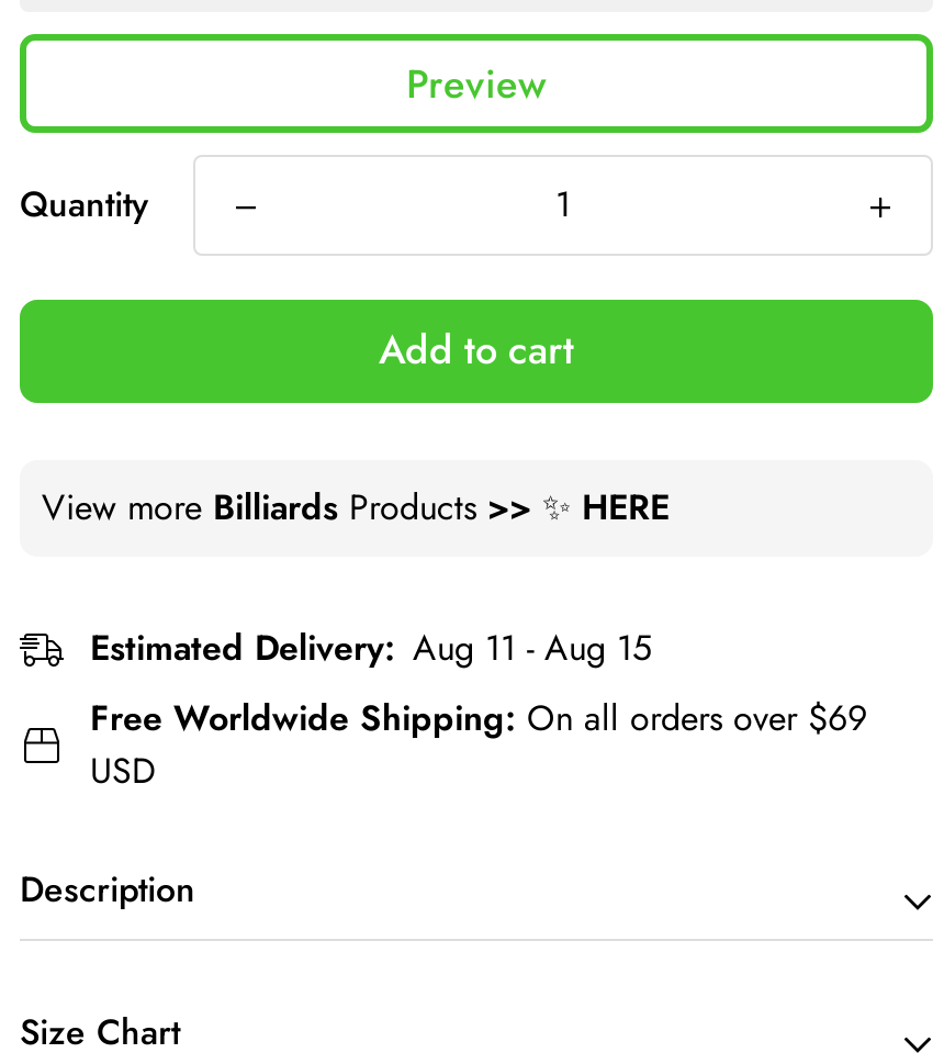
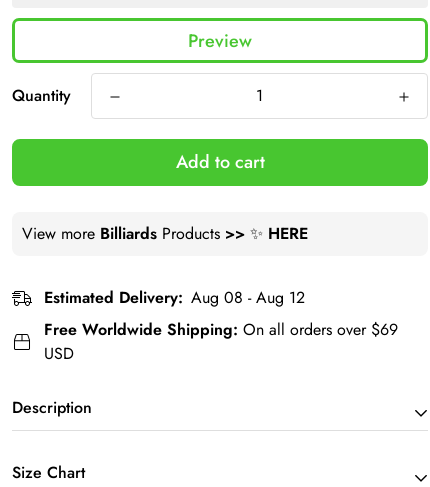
[90,623,652,674] Estimated Delivery: Aug 11 - Aug 15 -> [44,286,305,309] Estimated Delivery: Aug 08 - Aug 12

